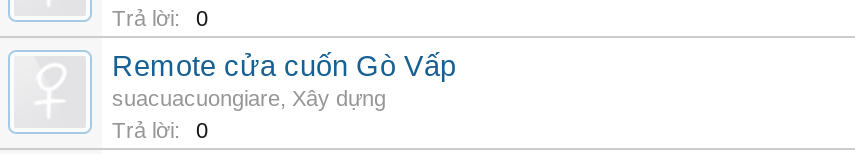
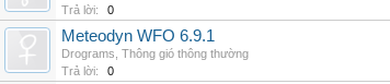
[112,50,456,110] Remote cửa cuốn Gò Vấp | suacuacuongiare, Xây dựng -> [61,27,249,60] Meteodyn WFO 6.9.1 | Drograms, Thông gió thông thường

